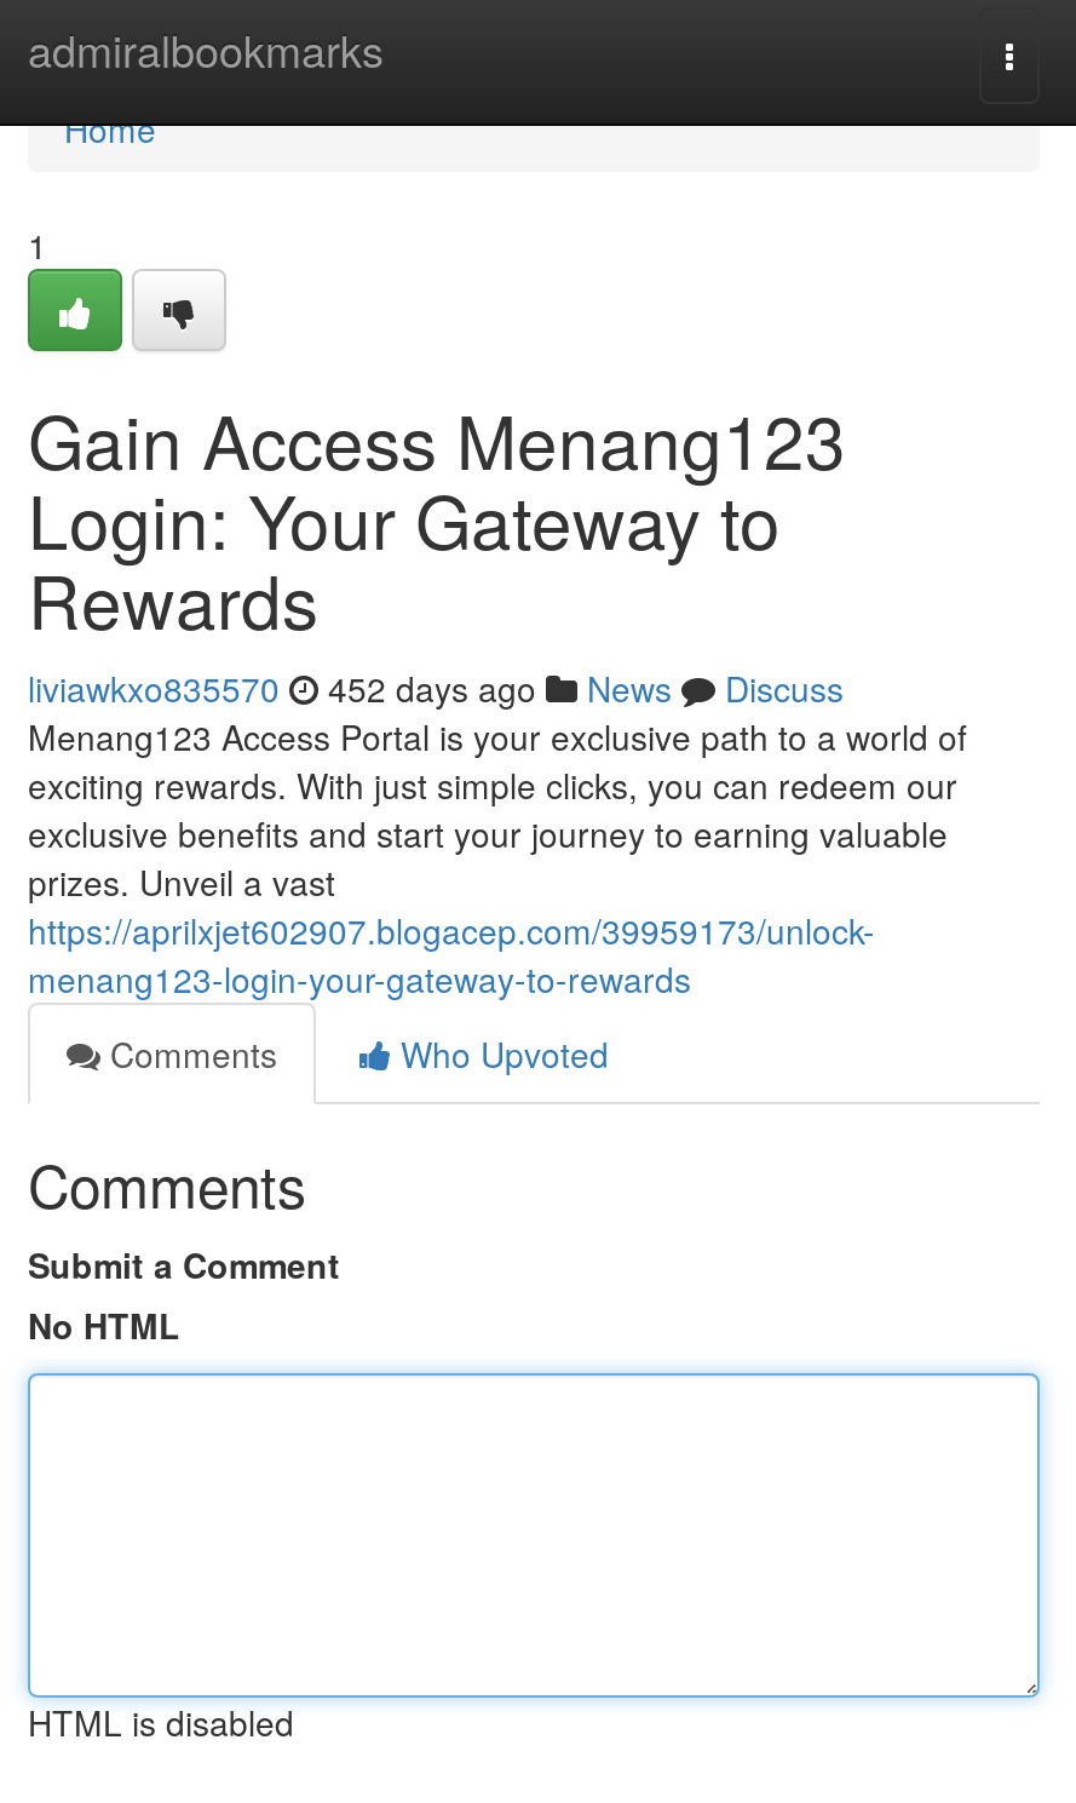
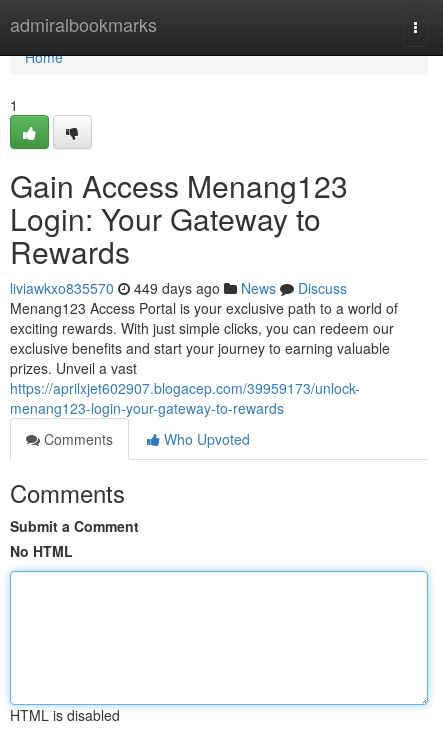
[28,664,844,712] liviawkxo835570 452 days ago News Discuss -> [10,278,347,298] liviawkxo835570 449 days ago News Discuss

